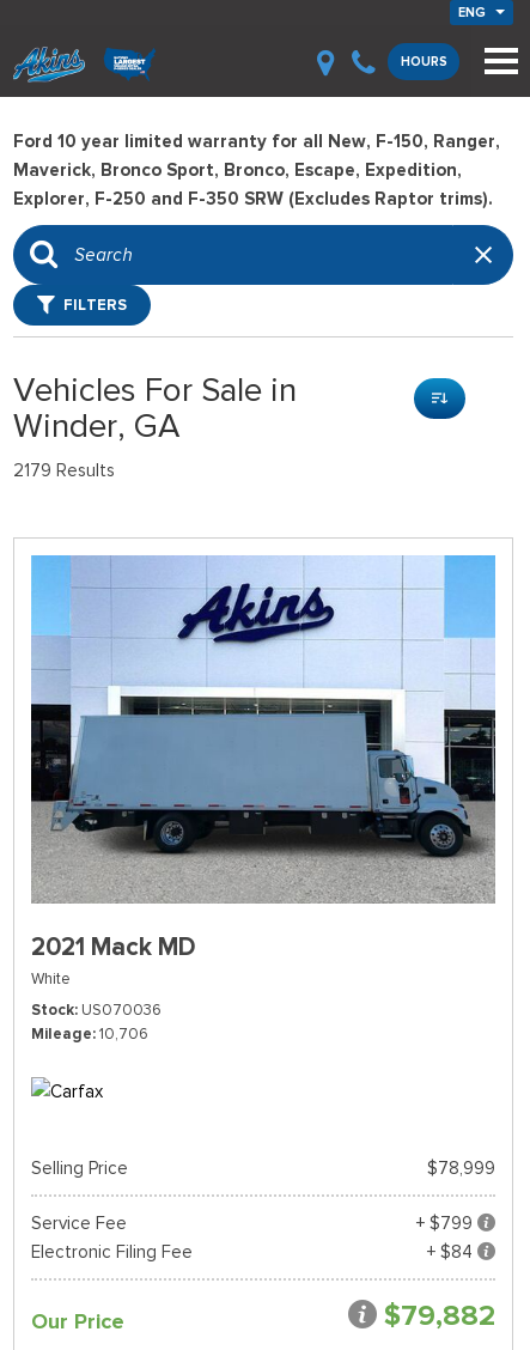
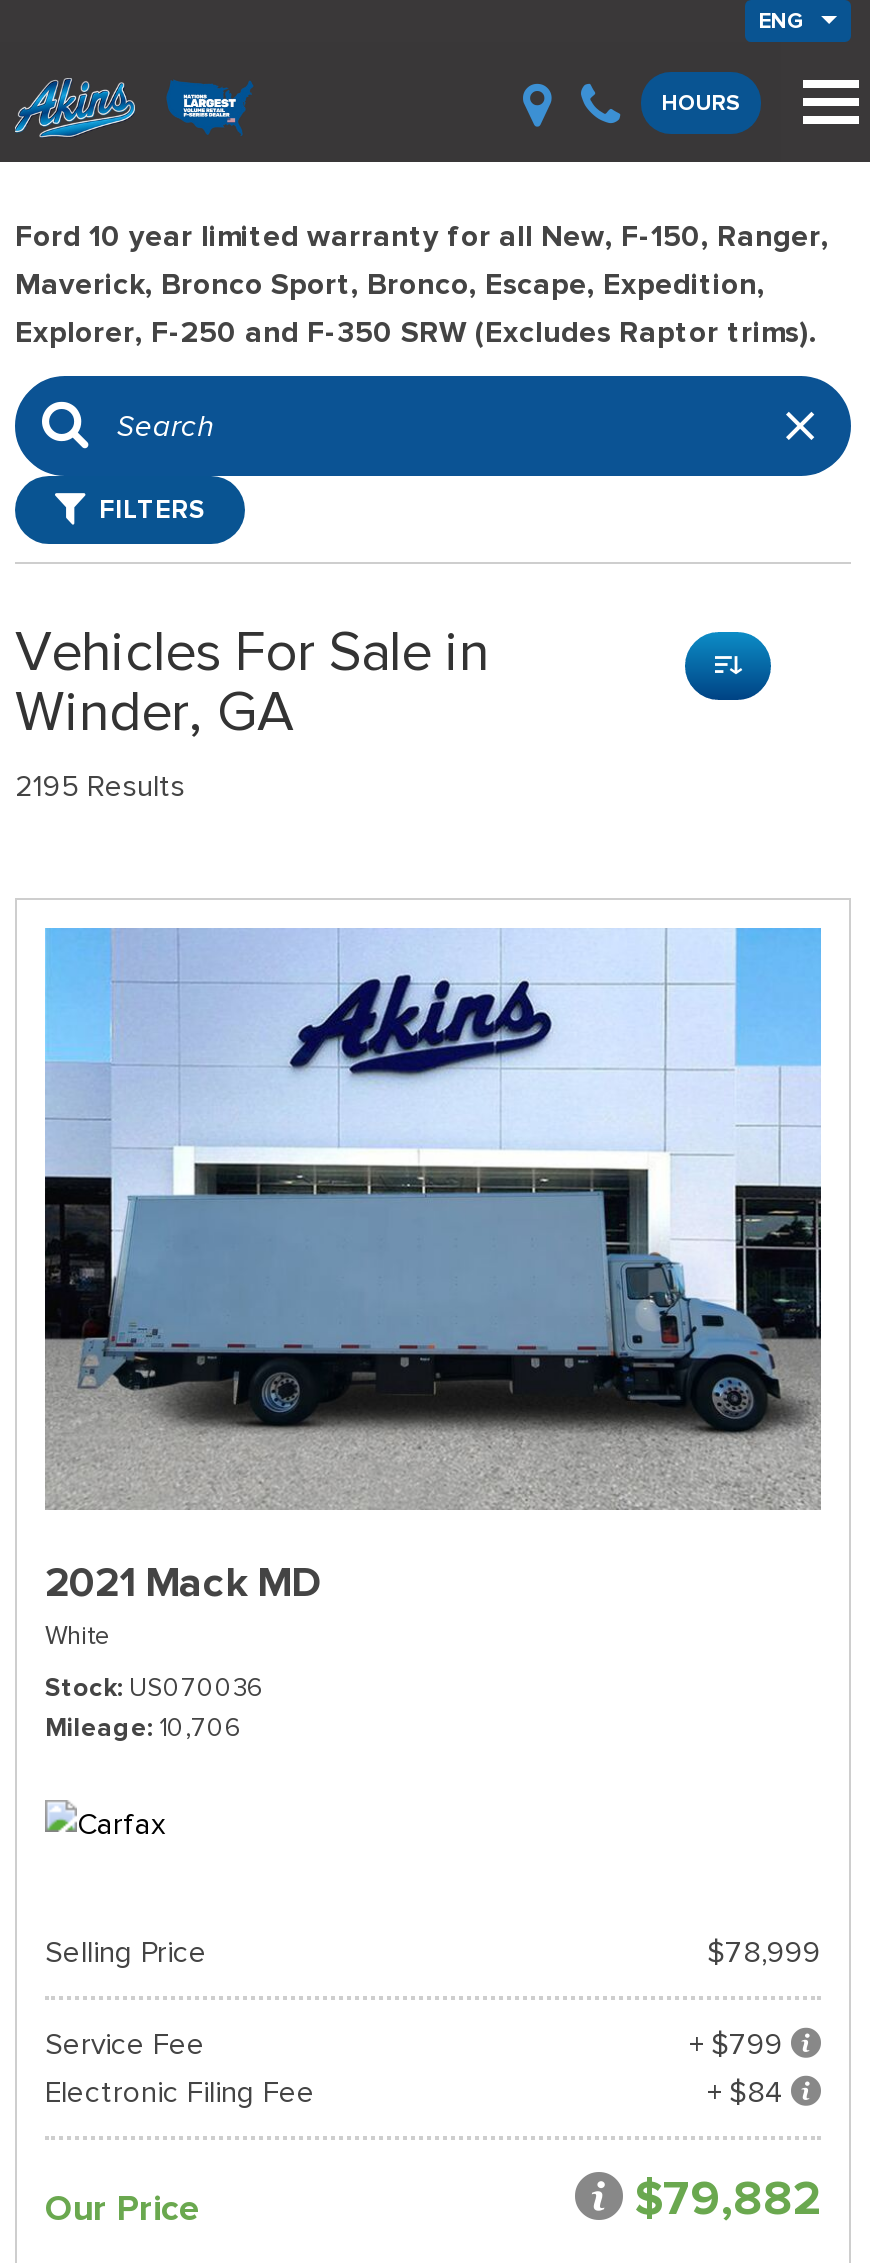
[13,460,115,481] 2179 Results -> [15,768,185,804] 2195 Results

